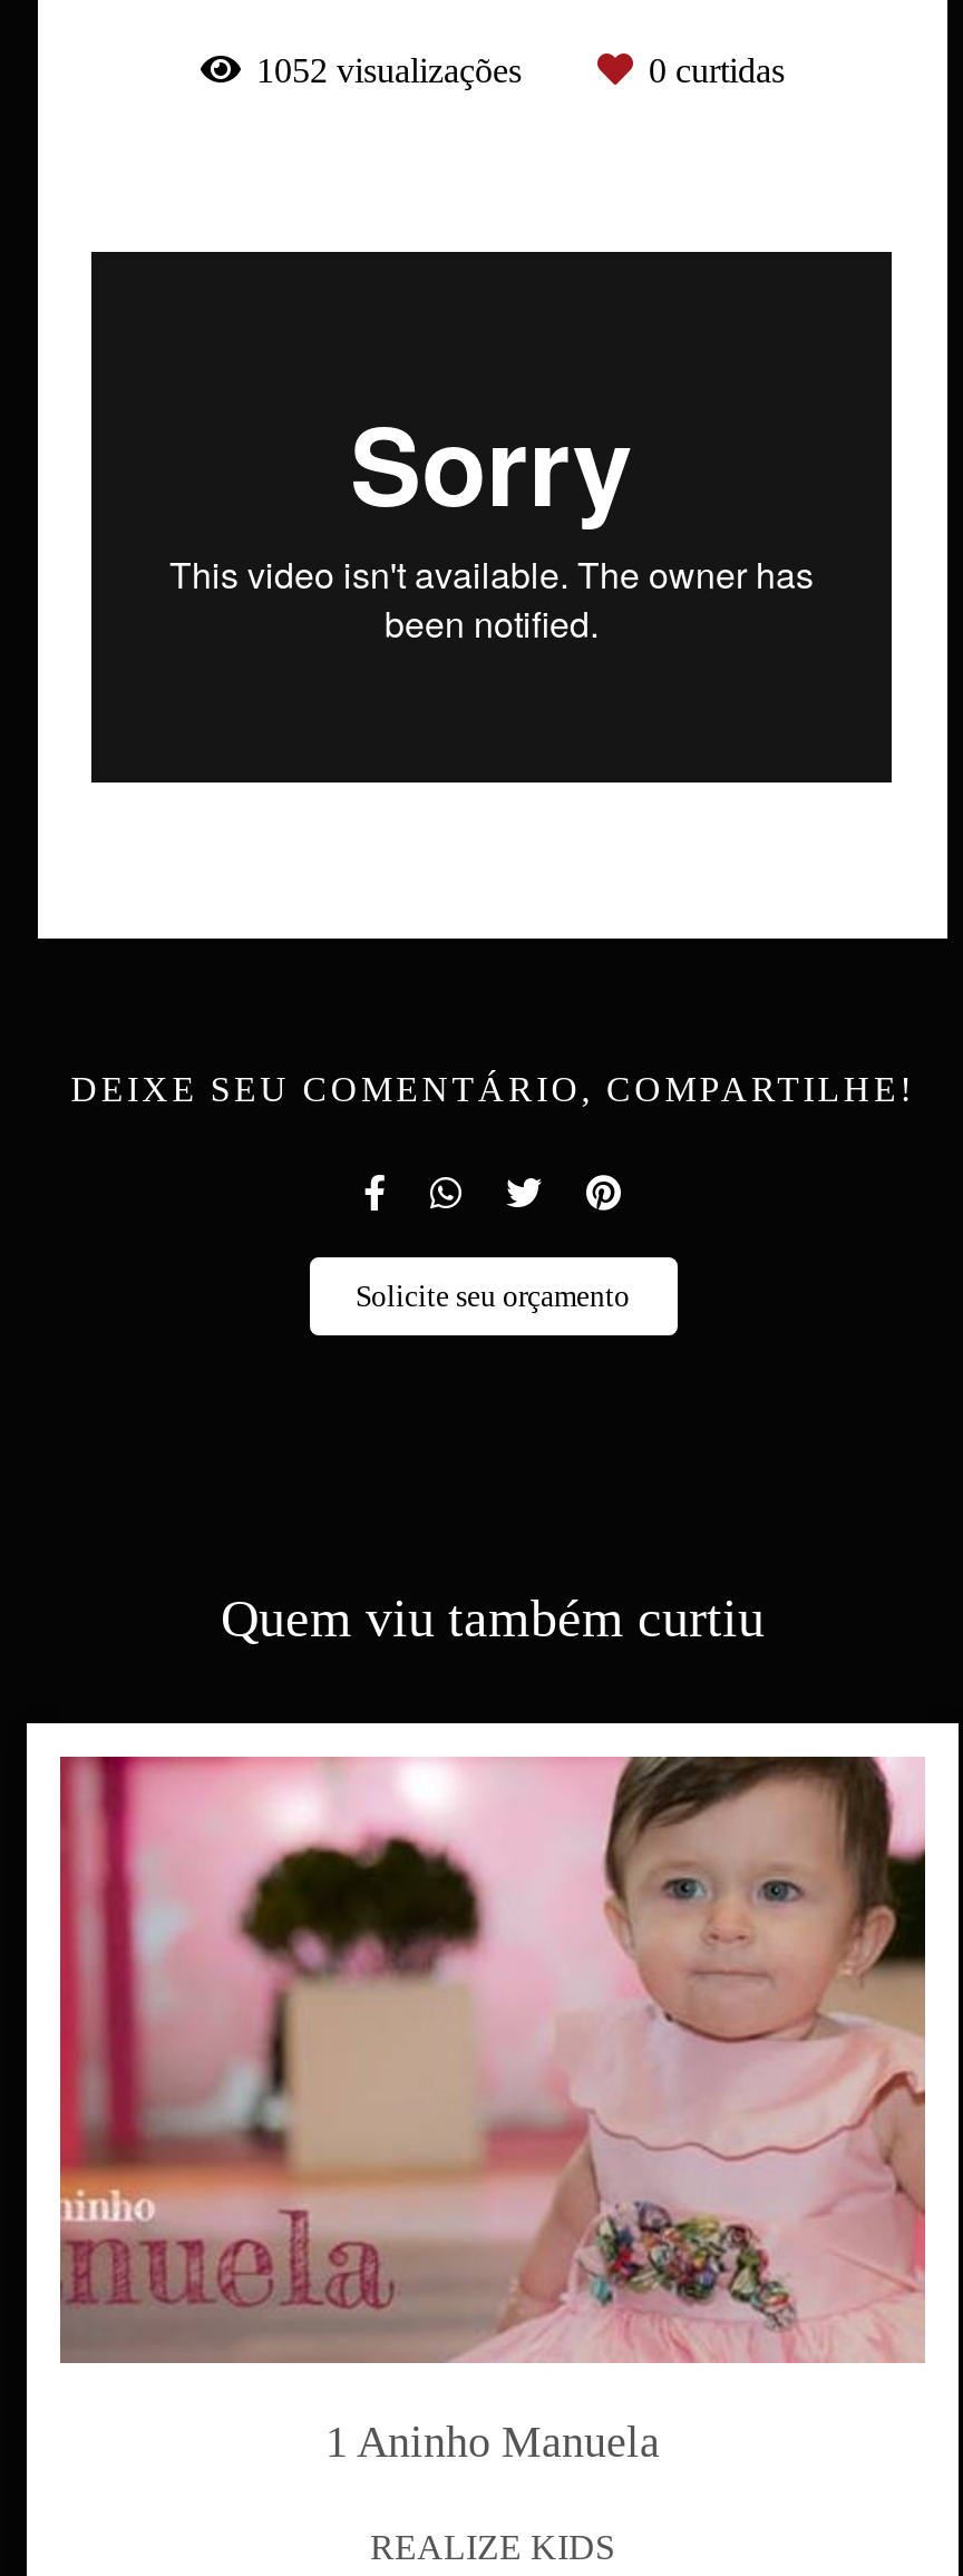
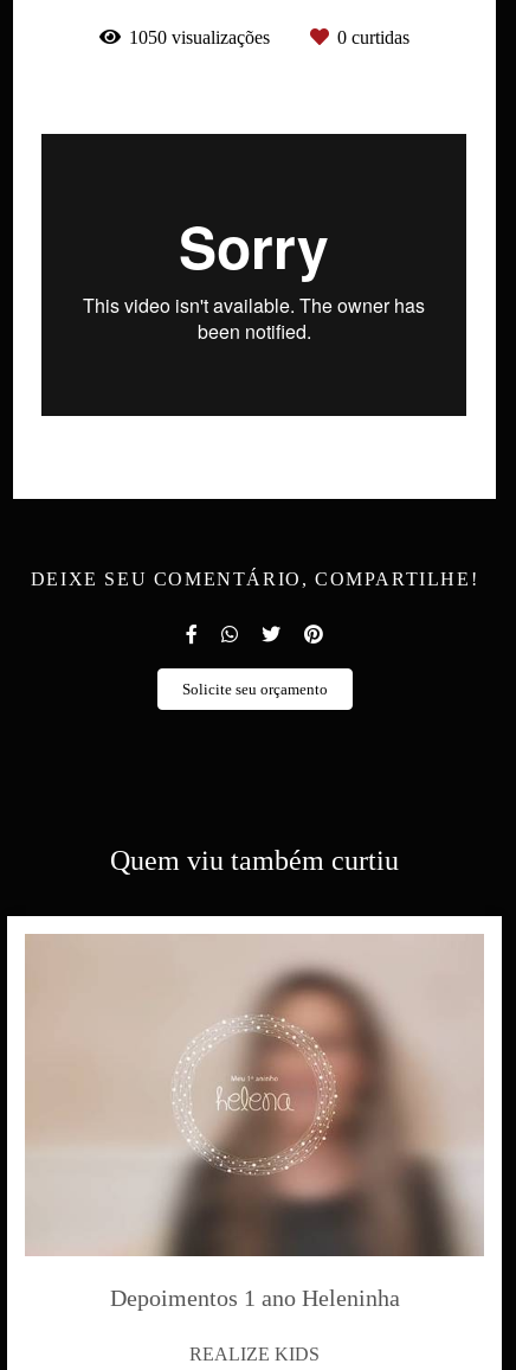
[256,51,531,89] 1052 visualizações -> [129,27,275,47] 1050 visualizações
[60,1754,927,2465] [image] | 1 Aninho Manuela -> [26,934,484,1311] [image] | Depoimentos 1 ano Heleninha

